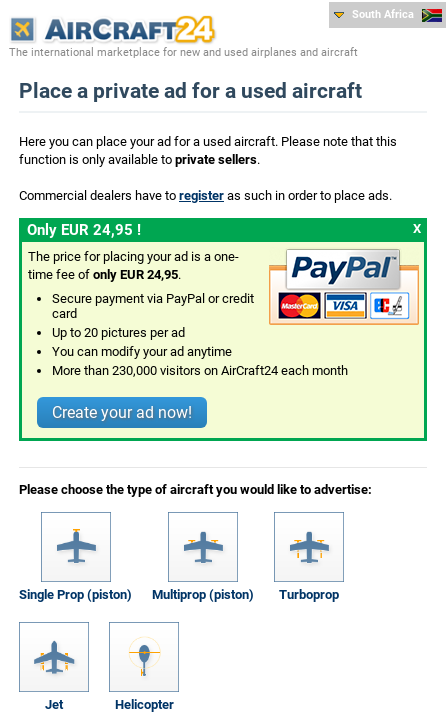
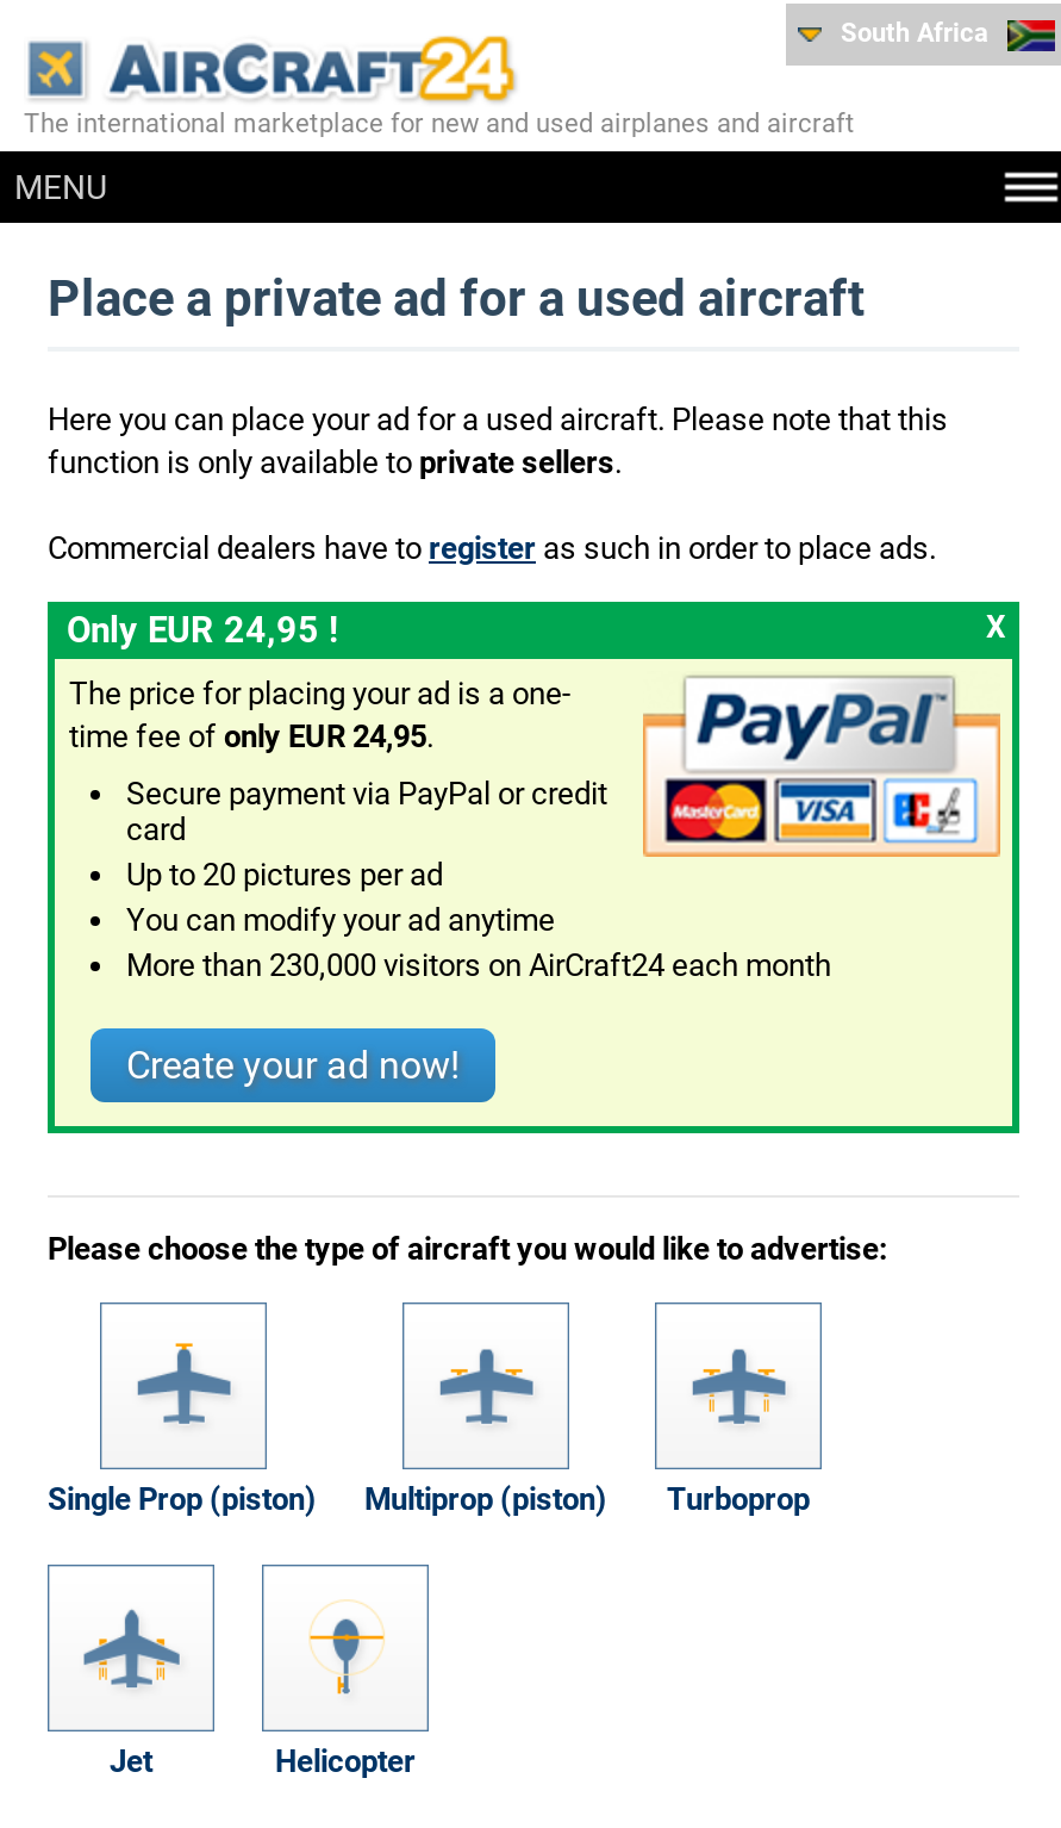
none -> [0,168,107,206] MENU

